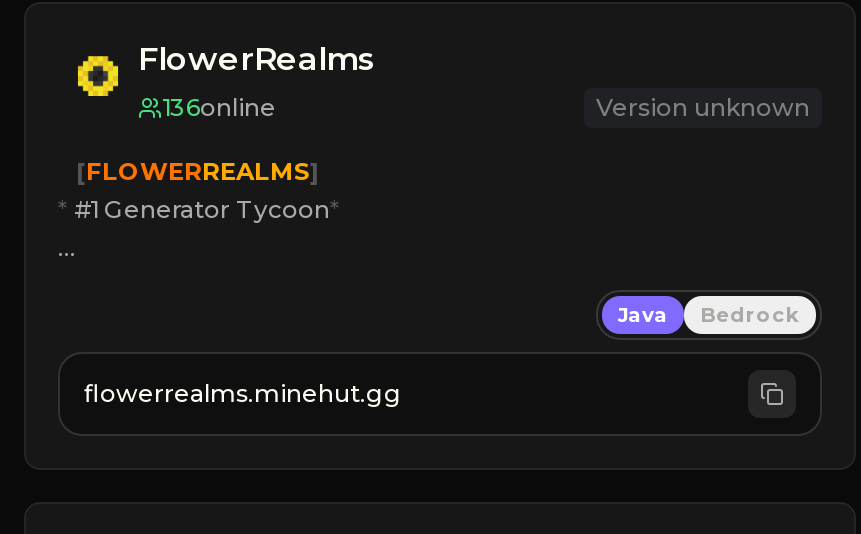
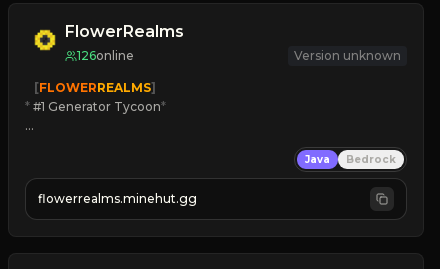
[162,92,276,122] 136online -> [77,48,134,63] 126online

